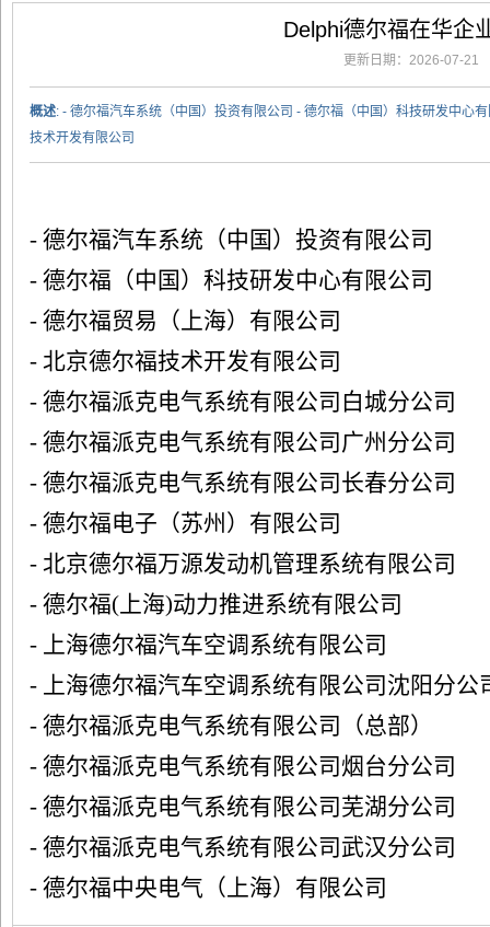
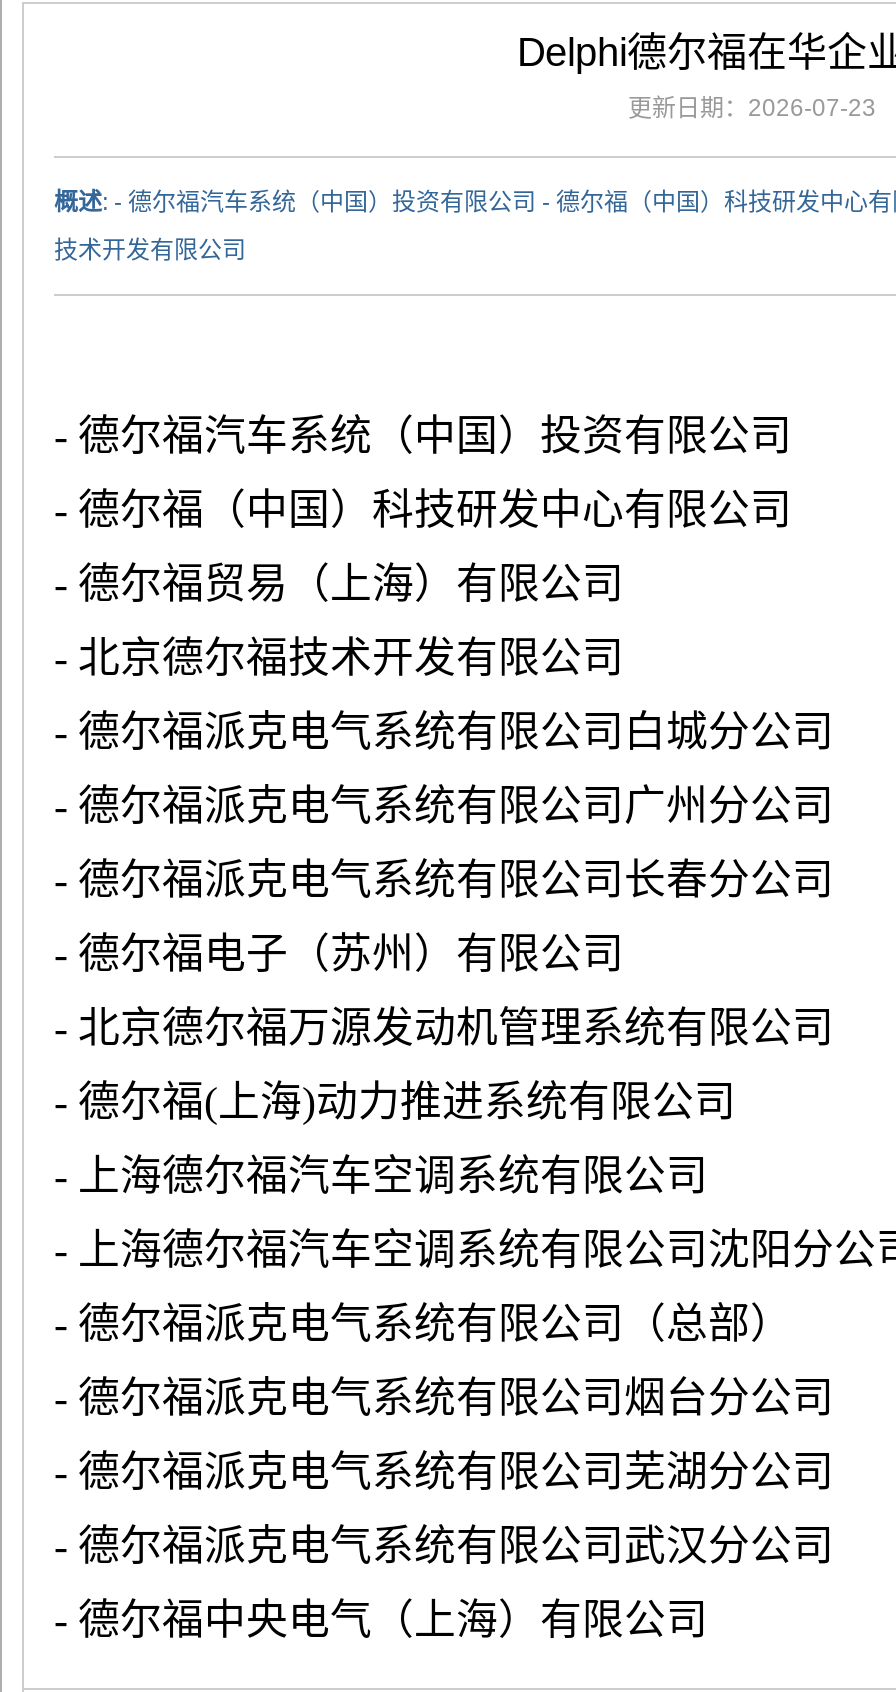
[343,53,479,68] 更新日期：2026-07-21 -> [628,94,876,122] 更新日期：2026-07-23

